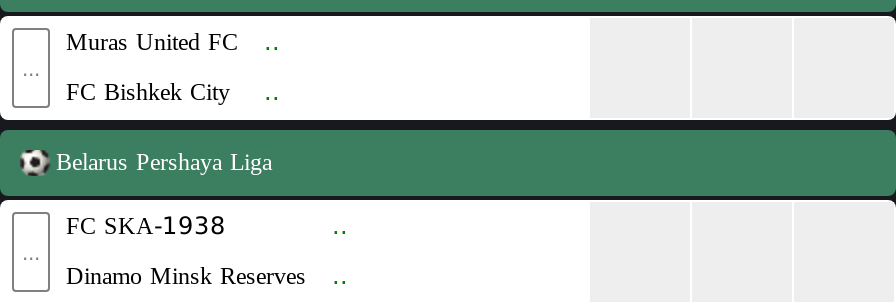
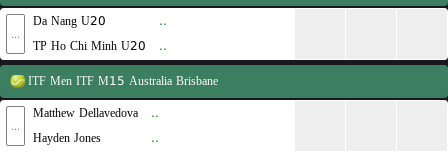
[66,28,238,56] Muras United FC -> [33,14,106,28] Da Nang U20
[66,78,230,106] FC Bishkek City -> [33,39,146,53] TP Ho Chi Minh U20
[56,148,272,176] Belarus Pershaya Liga -> [28,74,218,88] ITF Men ITF M15 Australia Brisbane
[66,212,226,240] FC SKA-1938 -> [33,106,138,120] Matthew Dellavedova
[66,262,306,290] Dinamo Minsk Reserves -> [33,131,101,145] Hayden Jones

